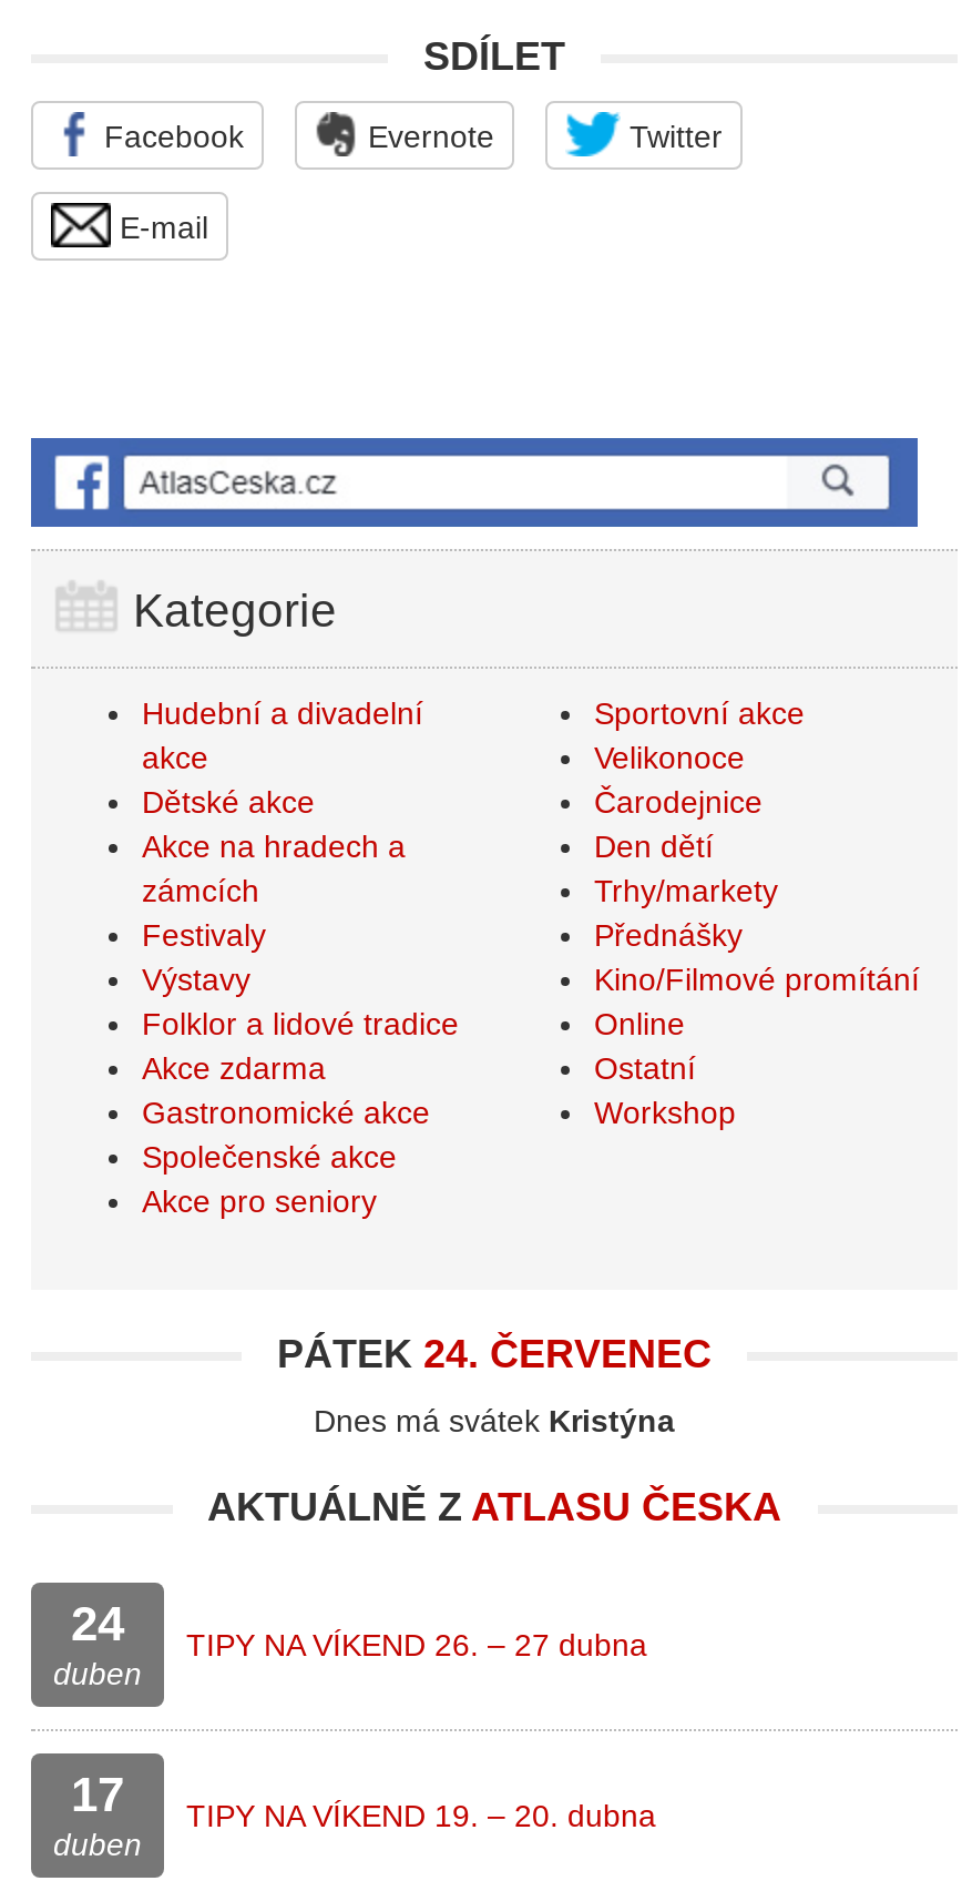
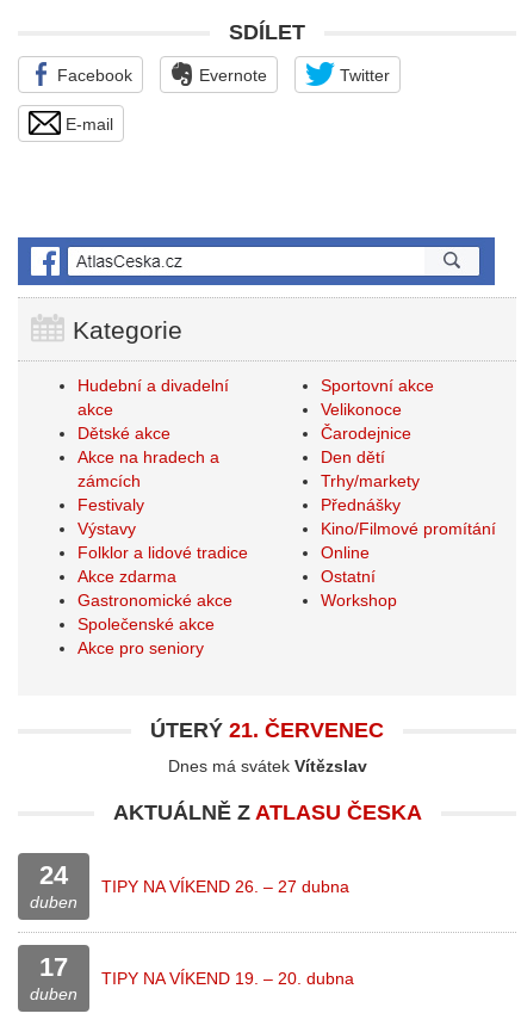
[277,1332,712,1376] PÁTEK 24. ČERVENEC -> [150,718,384,742] ÚTERÝ 21. ČERVENEC
[314,1403,675,1438] Dnes má svátek Kristýna -> [168,756,367,775] Dnes má svátek Vítězslav

